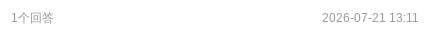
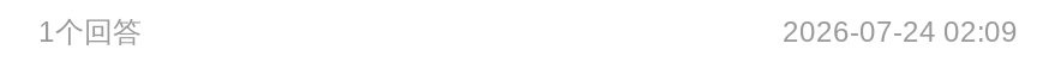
[322,11,419,25] 2026-07-21 13:11 -> [783,15,1018,49] 2026-07-24 02:09

